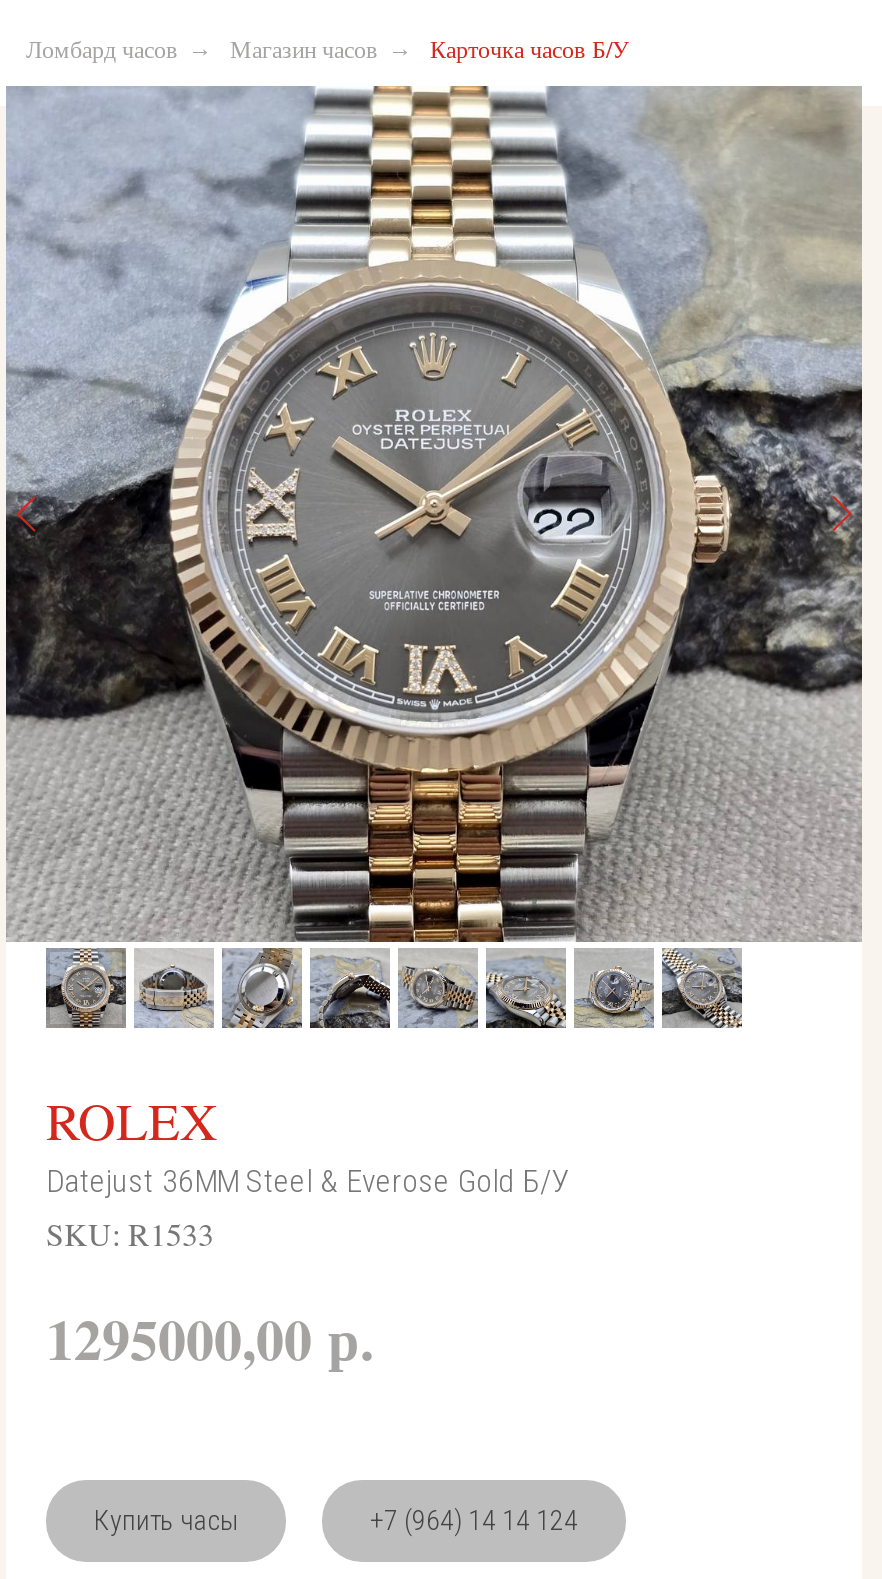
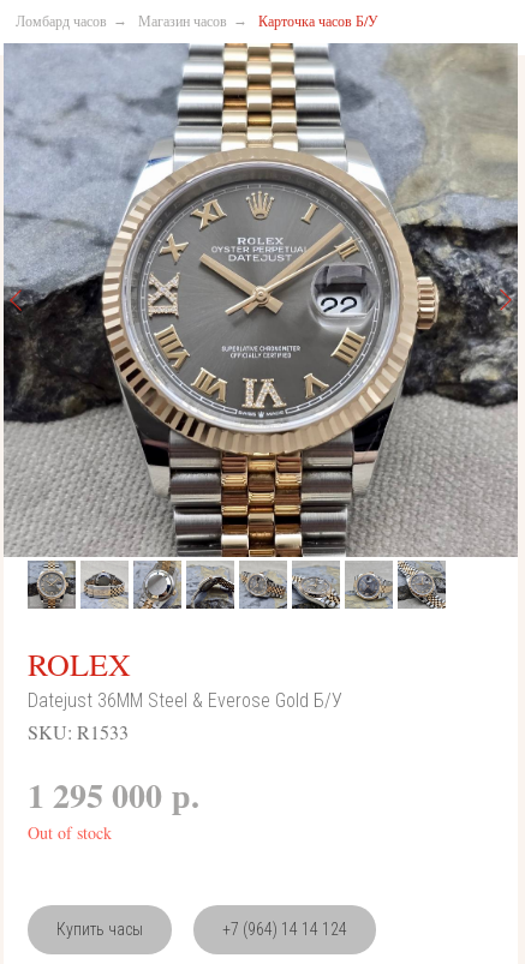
[46,1297,374,1380] 1295000,00 р. -> [28,770,199,843] 1 295 000 р. | Out of stock

